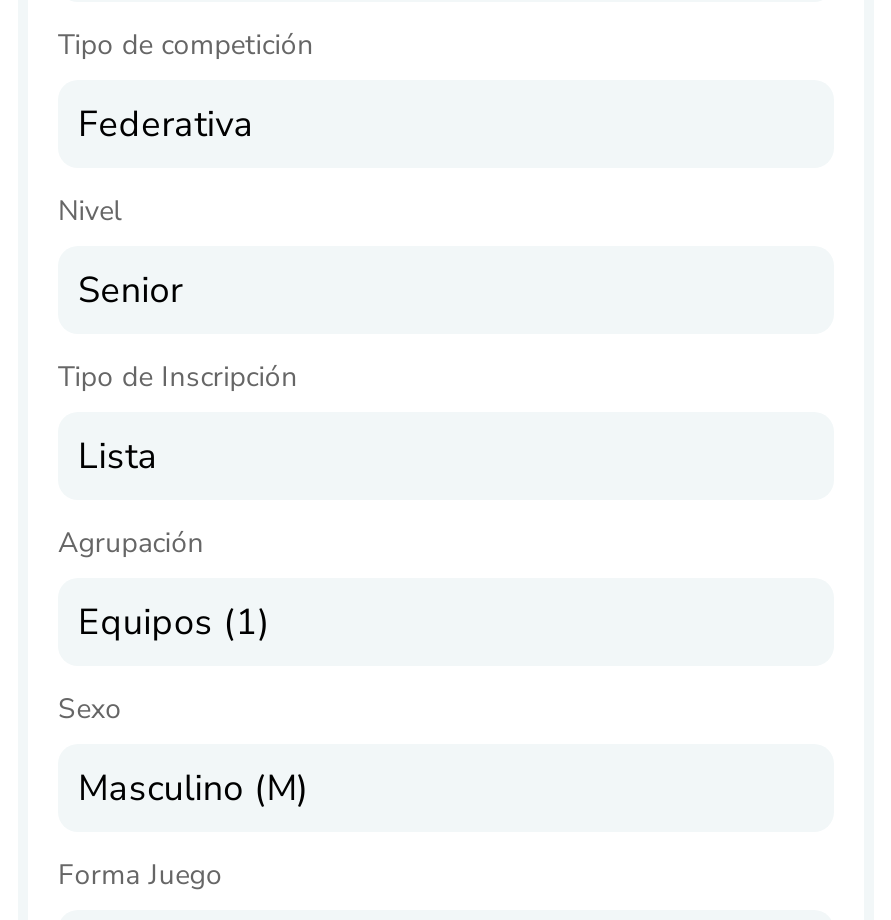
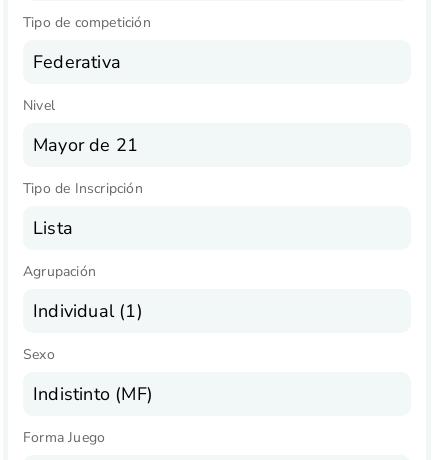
[78,266,182,314] Senior -> [33,133,138,157] Mayor de 21
[78,598,270,646] Equipos (1) -> [33,299,143,323] Individual (1)
[78,764,309,812] Masculino (M) -> [33,382,153,406] Indistinto (MF)

